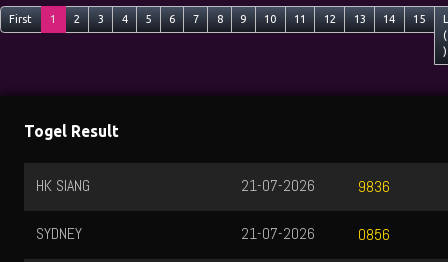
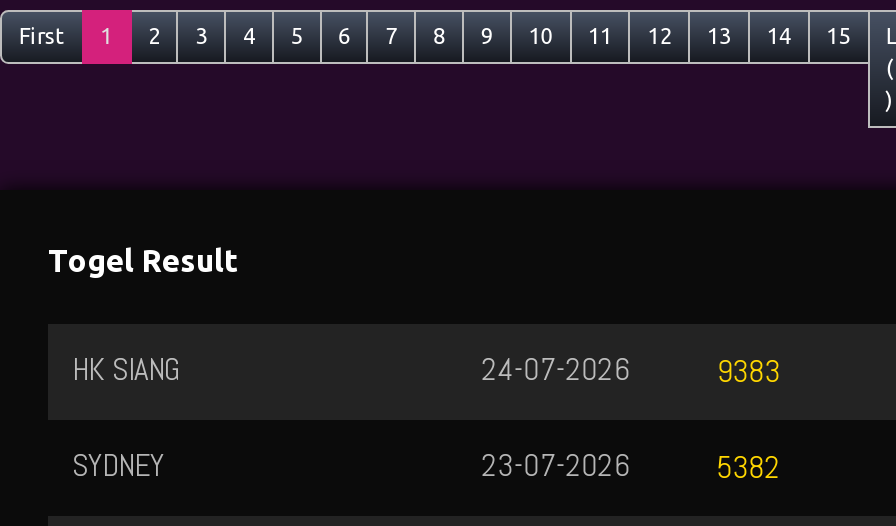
[241,176,315,196] 21-07-2026 -> [481,349,629,389] 24-07-2026
[358,177,390,197] 9836 -> [717,350,781,390] 9383
[241,224,315,244] 21-07-2026 -> [481,445,629,485] 23-07-2026
[358,225,390,245] 0856 -> [717,446,781,486] 5382

